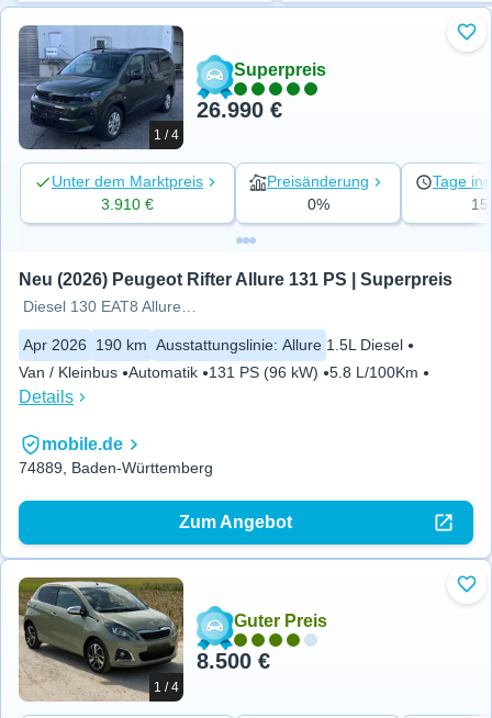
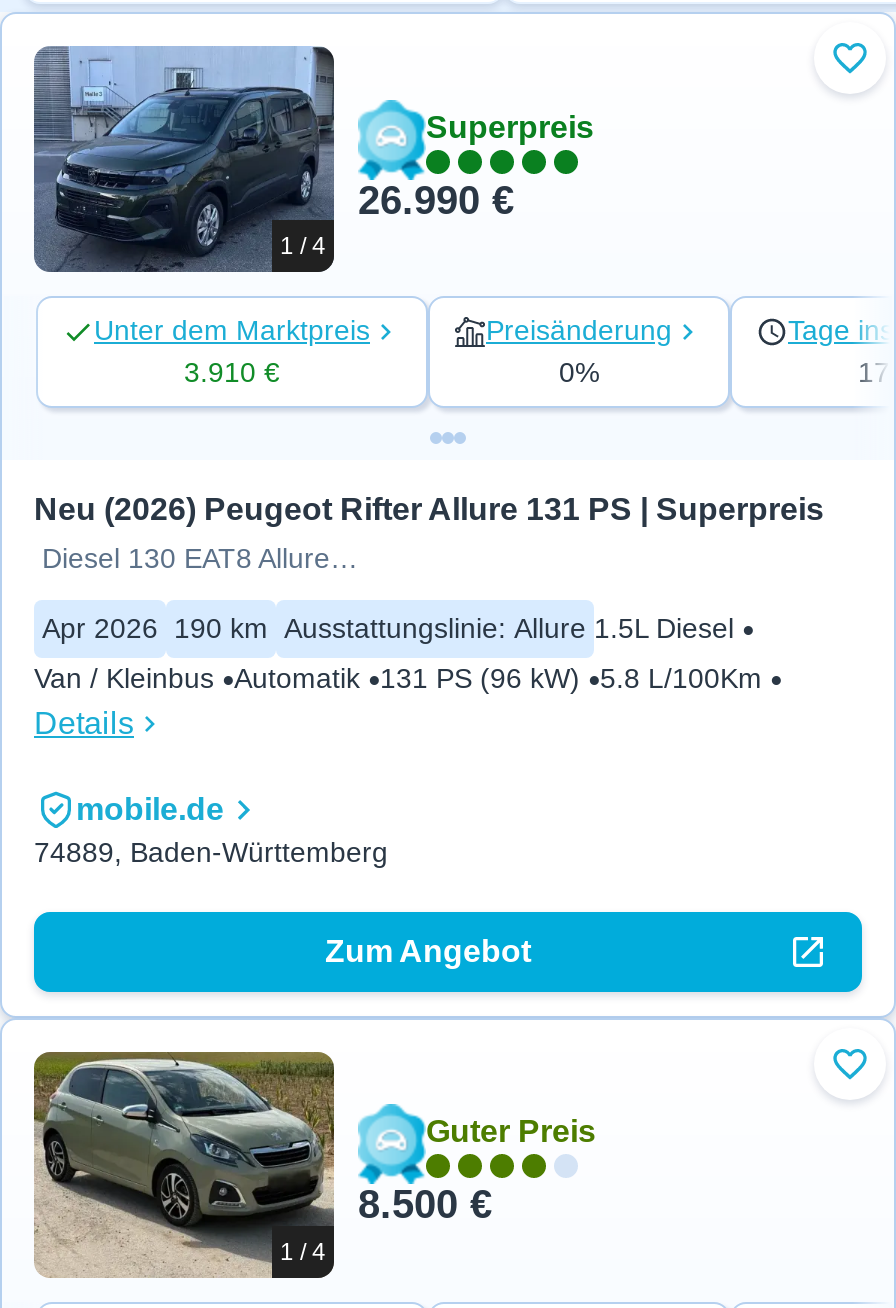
[471,195,489,213] 15 -> [858,356,890,388] 17

